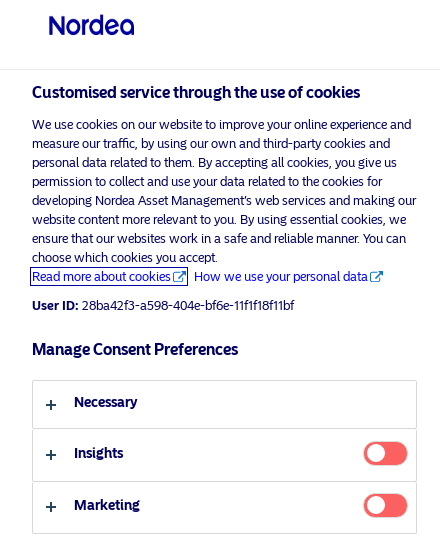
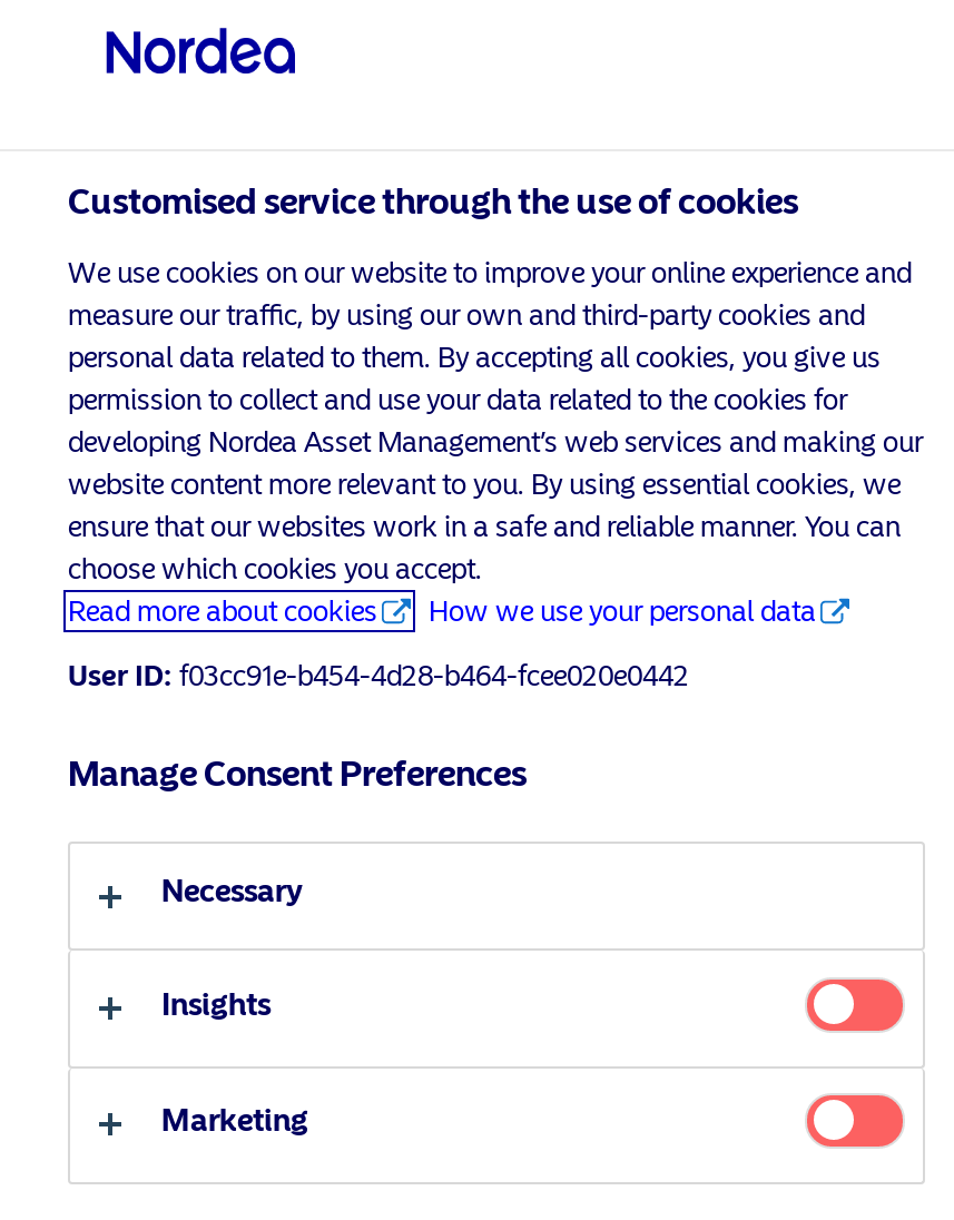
[32,298,294,313] User ID: 28ba42f3-a598-404e-bf6e-11f1f18f11bf -> [68,659,689,692] User ID: f03cc91e-b454-4d28-b464-fcee020e0442

